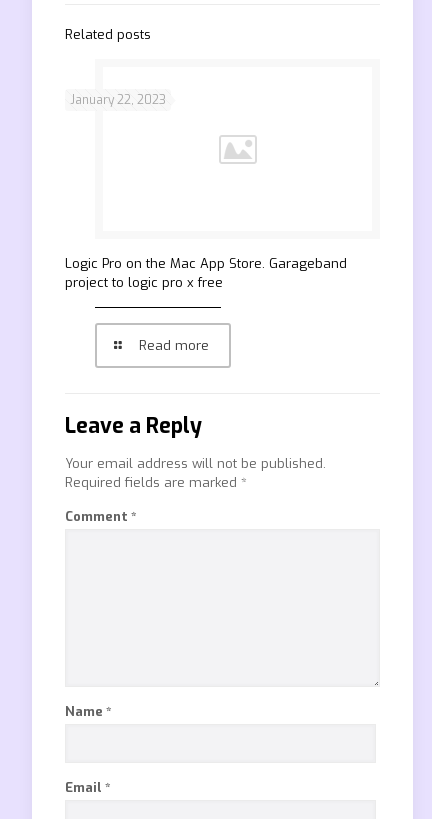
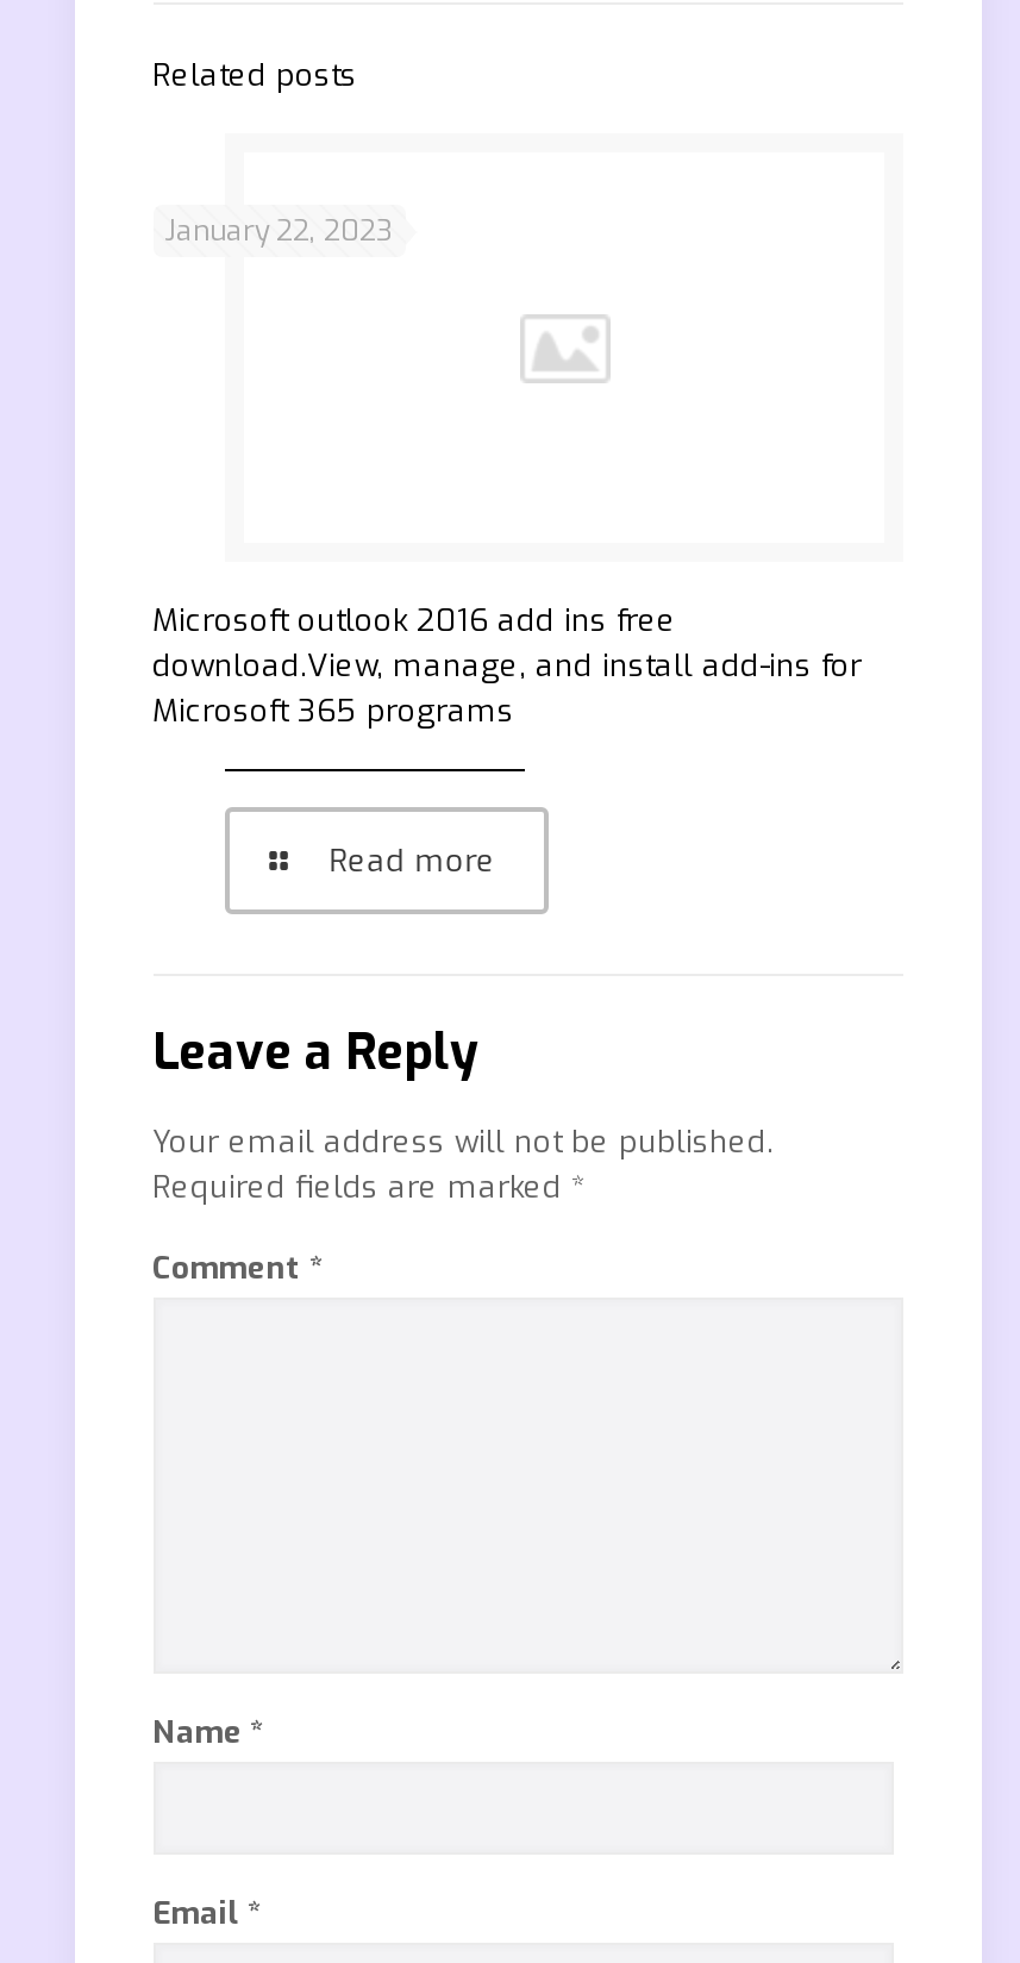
[64,255,346,291] Logic Pro on the Mac App Store. Garageband | project to logic pro x free -> [152,600,862,731] Microsoft outlook 2016 add ins free | download.View, manage, and install add-ins for | Microsoft 365 programs

